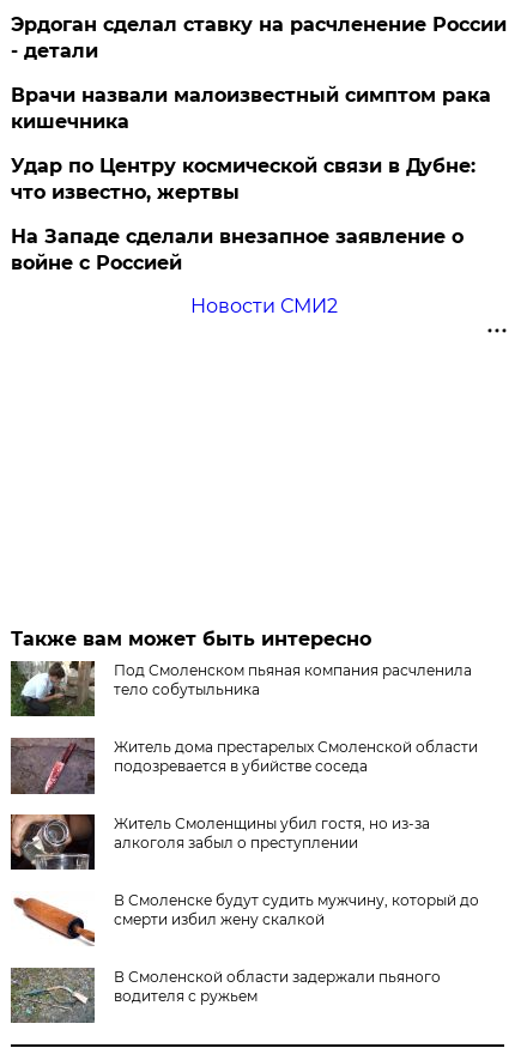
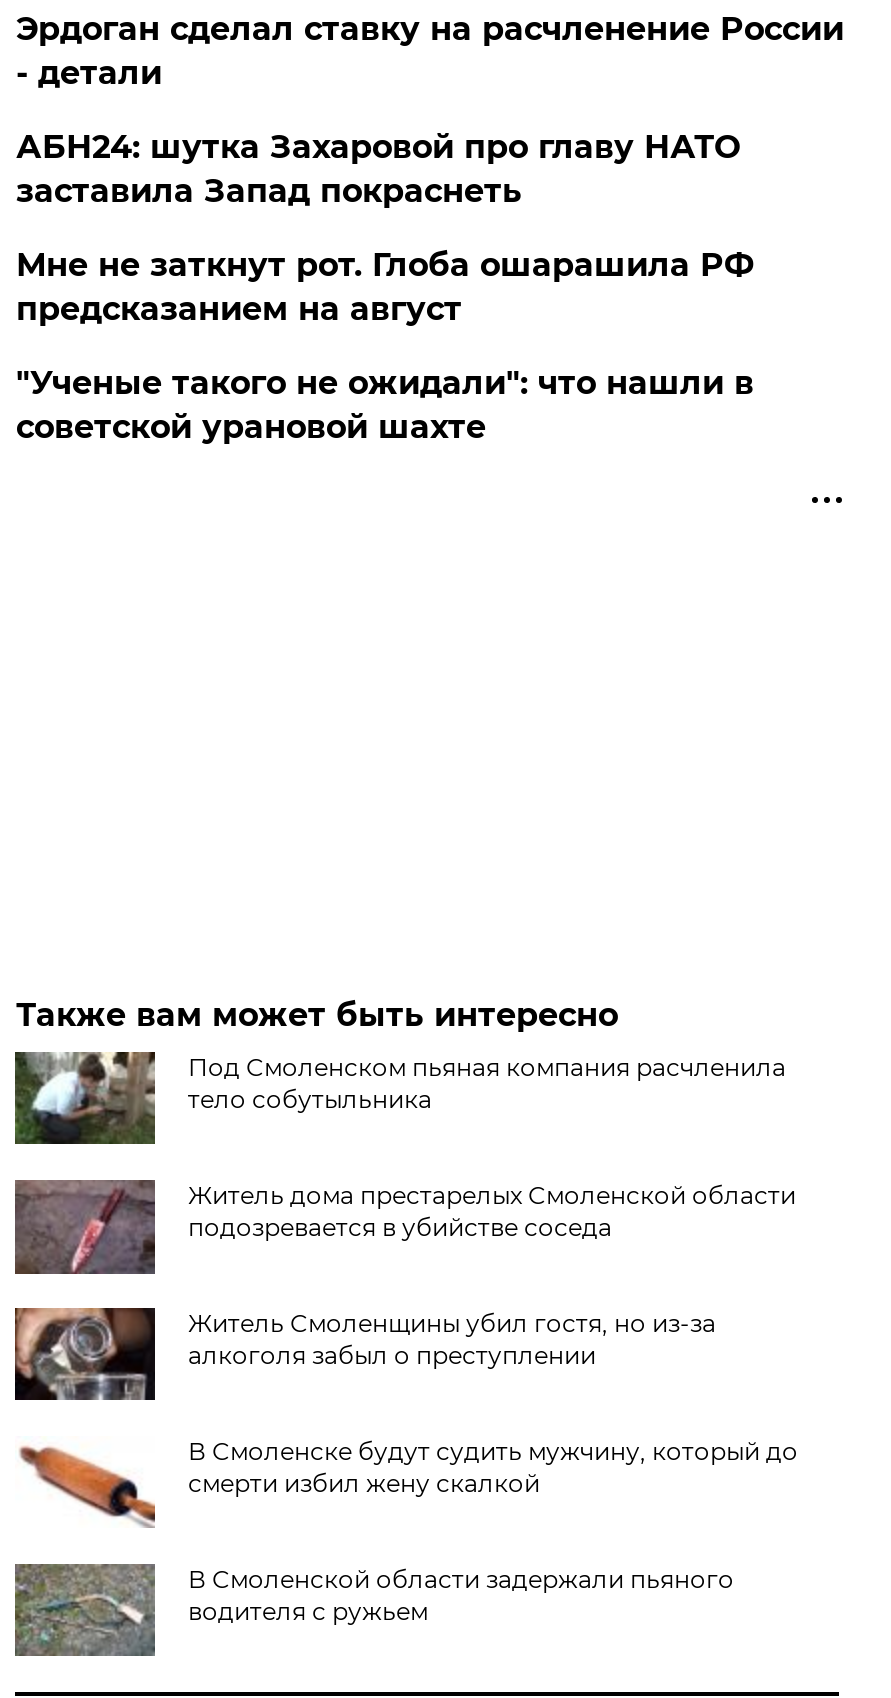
[11,84,492,317] Врачи назвали малоизвестный симптом рака | кишечника | Удар по Центру космической связи в Дубне: | что известно, жертвы | На Западе сделали внезапное заявление о | войне с Россией | Новости СМИ2 -> [16,128,754,446] АБН24: шутка Захаровой про главу НАТО | заставила Запад покраснеть | Мне не заткнут рот. Глоба ошарашила РФ | предсказанием на август | "Ученые такого не ожидали": что нашли в | советской урановой шахте

